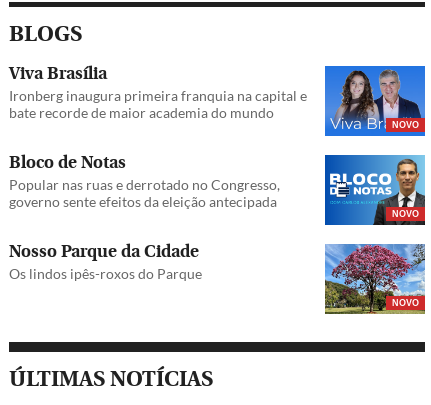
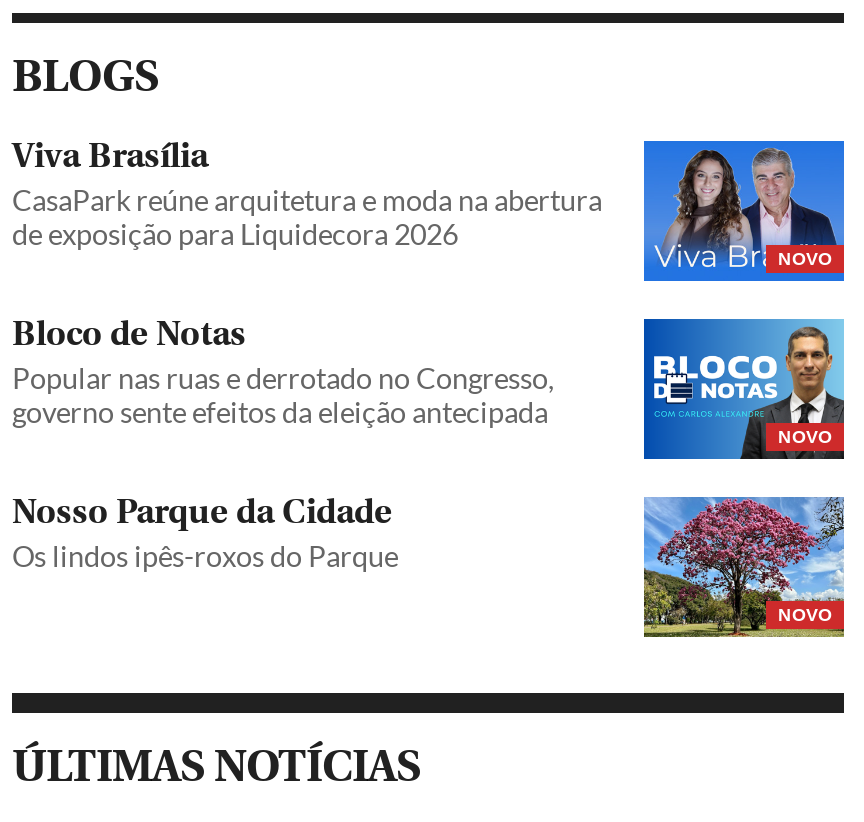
[9,87,307,121] Ironberg inaugura primeira franquia na capital e | bate recorde de maior academia do mundo -> [12,183,602,251] CasaPark reúne arquitetura e moda na abertura | de exposição para Liquidecora 2026

